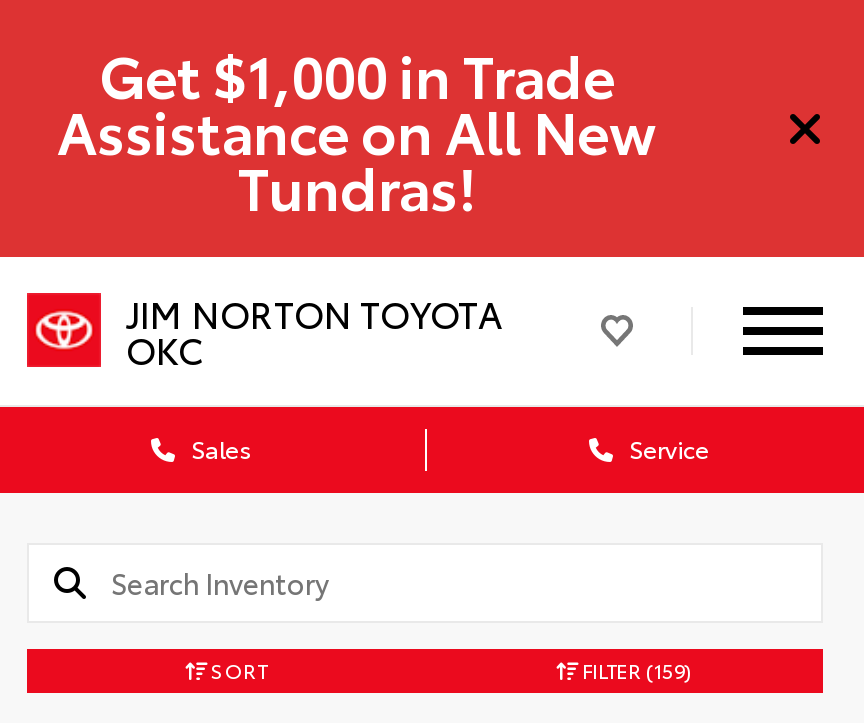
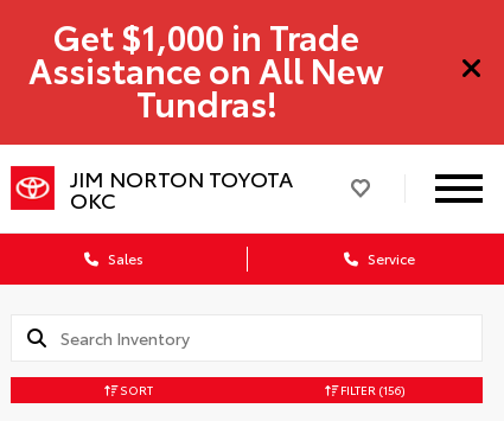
[578,655,692,685] FILTER (159) -> [337,380,405,398] FILTER (156)

